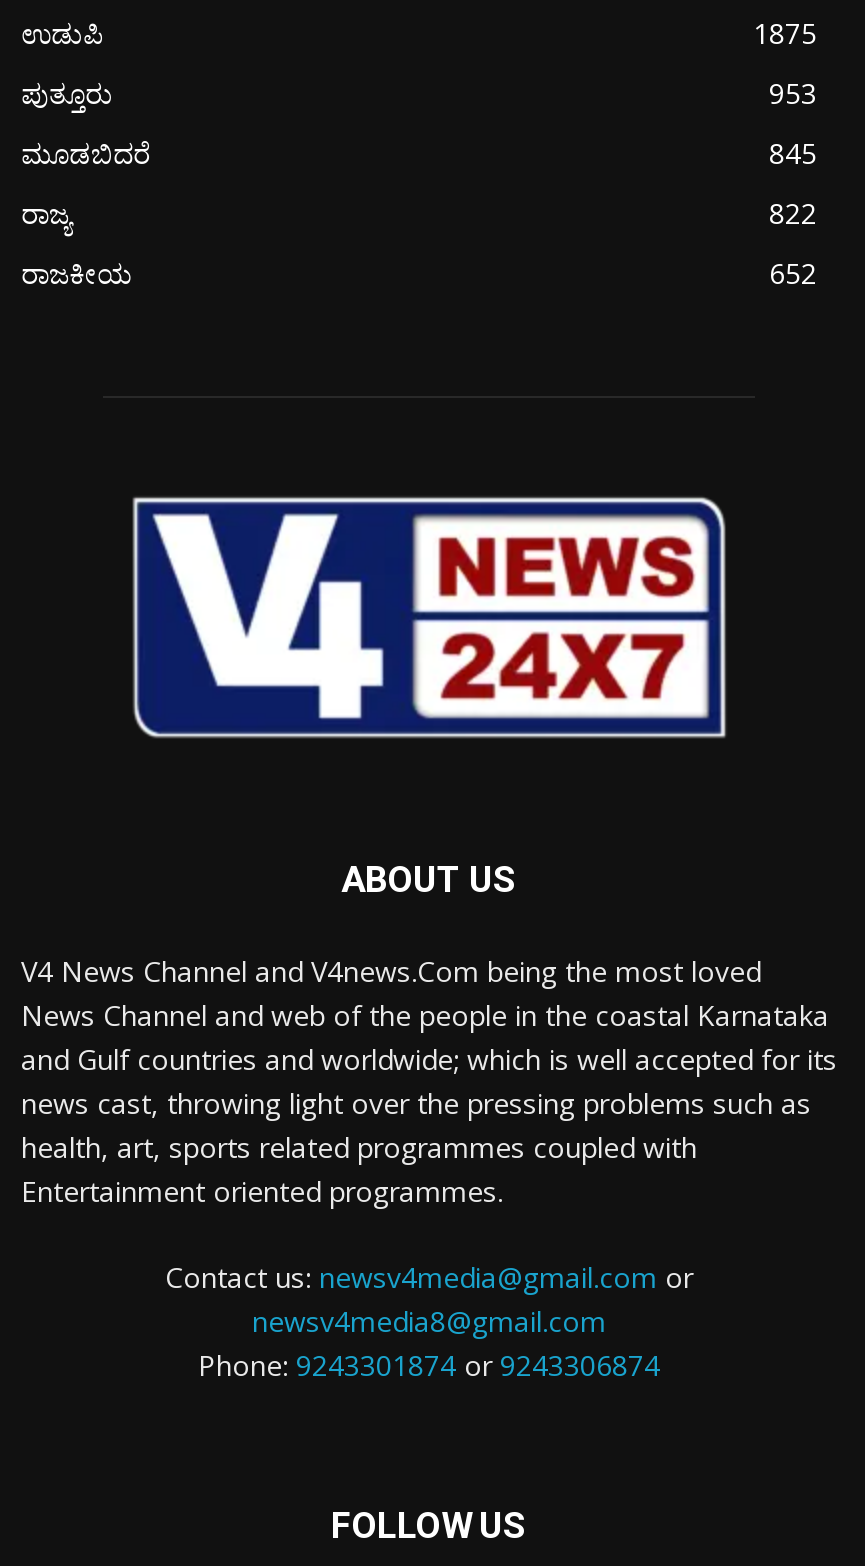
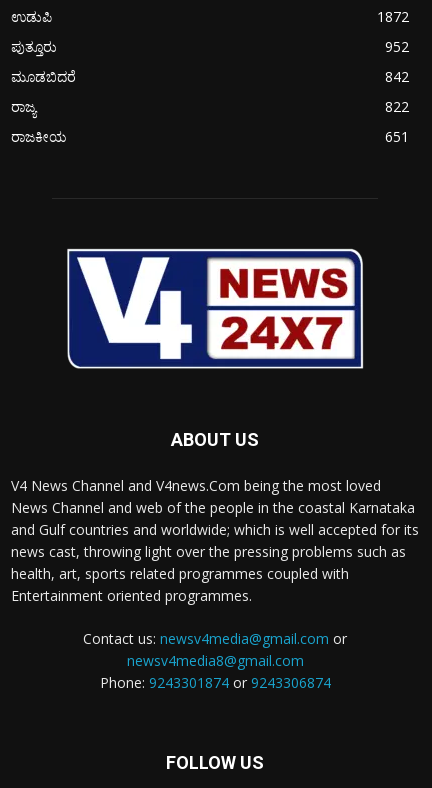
[753,14,817,52] 1875 -> [377,7,409,26] 1872
[769,74,817,112] 953 -> [385,37,409,56] 952
[769,134,817,172] 845 -> [385,67,409,86] 842
[769,254,817,292] 652 -> [385,127,409,146] 651

